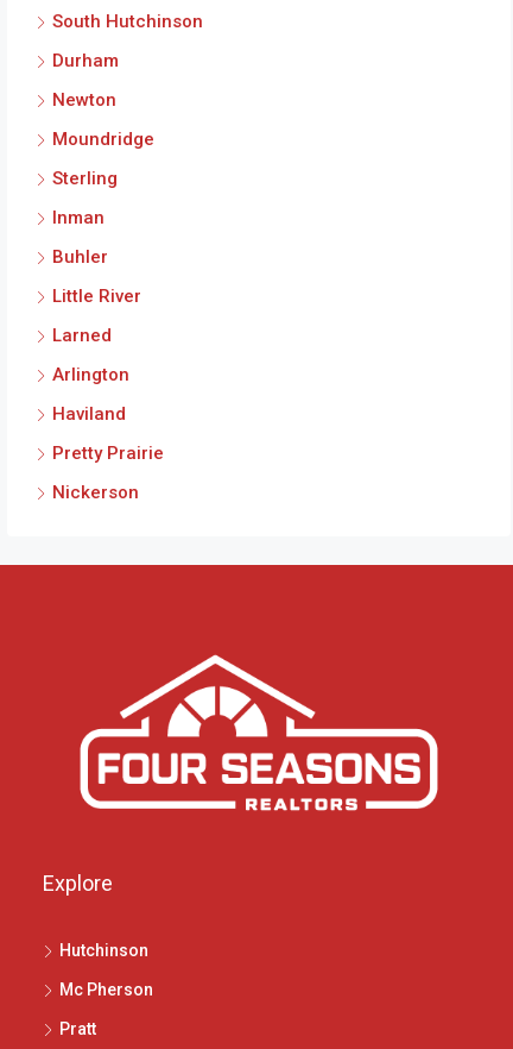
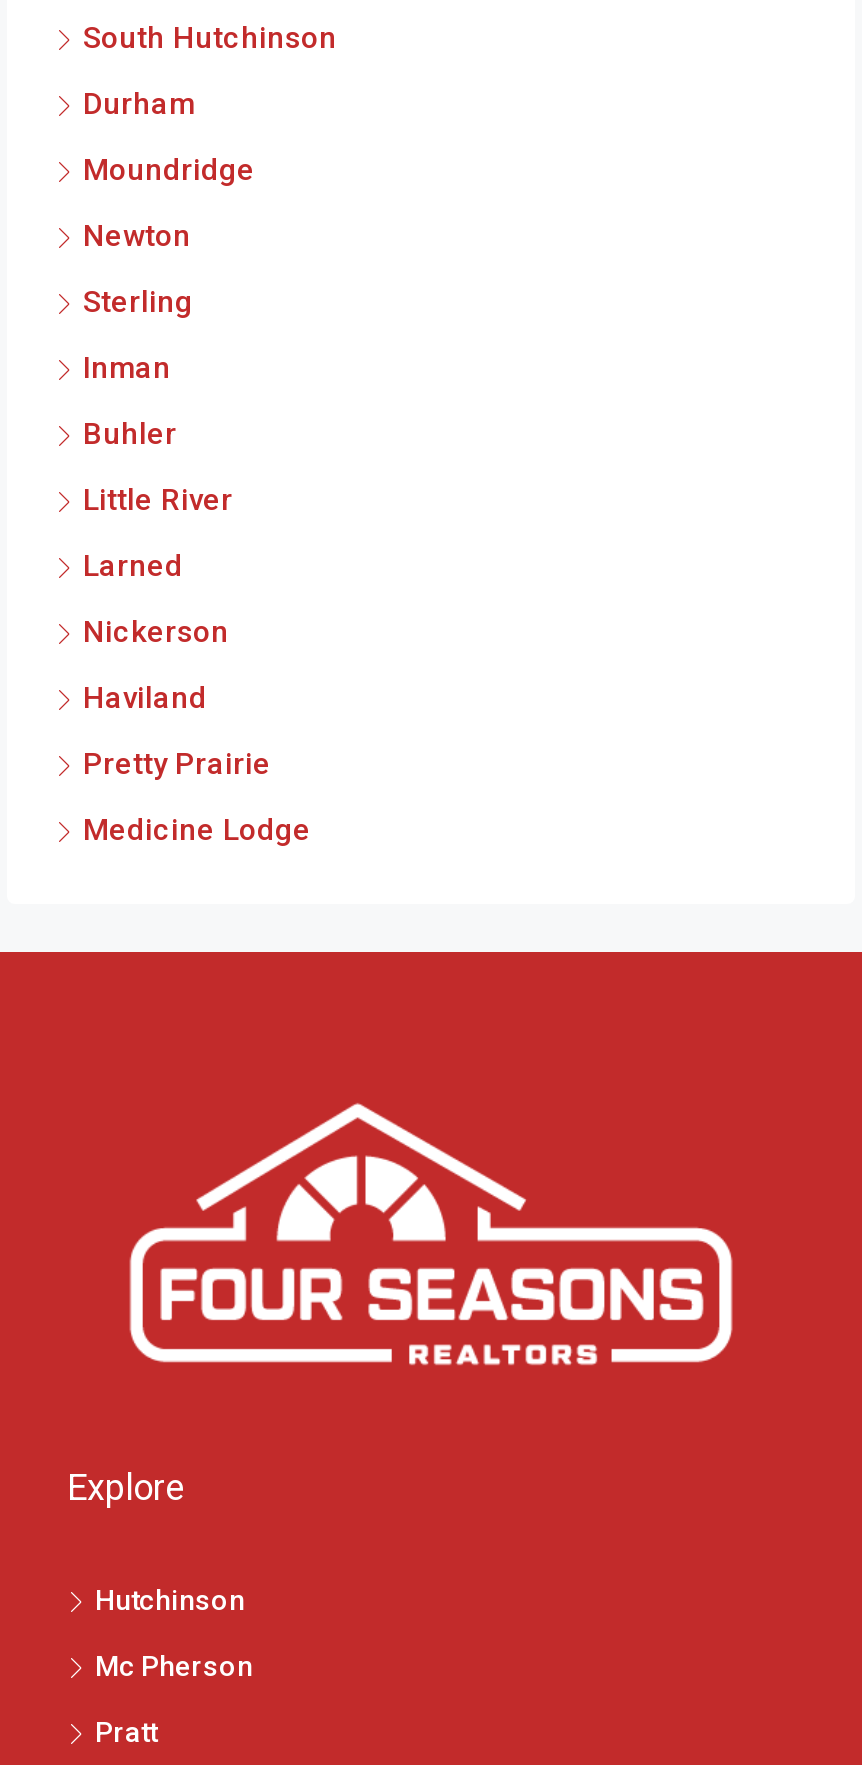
moved [52,89,116,111] -> [83,218,191,254]: Newton
moved [52,128,154,150] -> [83,152,255,188]: Moundridge
[52,364,129,385] Arlington -> none
none -> [83,812,311,848] Medicine Lodge
moved [52,482,139,503] -> [83,614,229,650]: Nickerson

